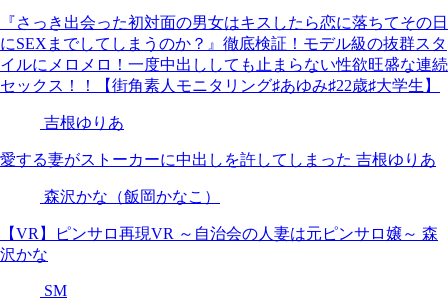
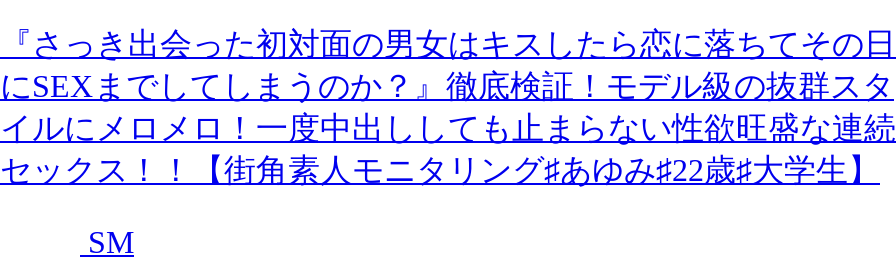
[0,114,438,263] 吉根ゆりあ | 愛する妻がストーカーに中出しを許してしまった 吉根ゆりあ | 森沢かな（飯岡かなこ） | 【VR】ピンサロ再現VR ～自治会の人妻は元ピンサロ嬢～ 森 | 沢かな -> none

